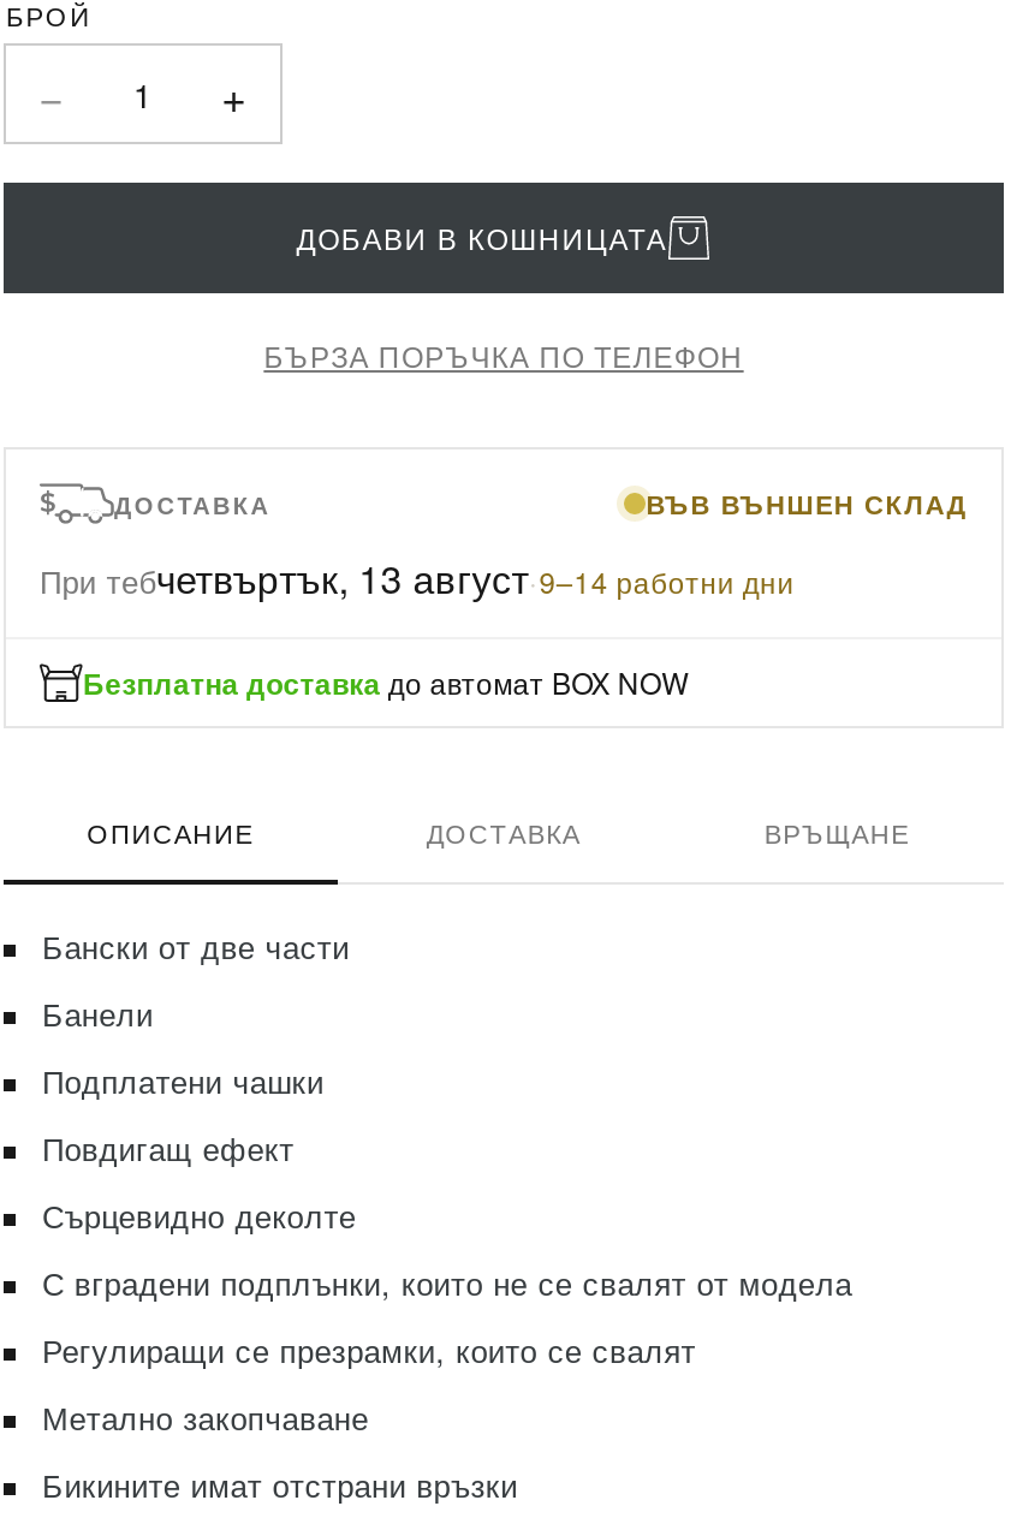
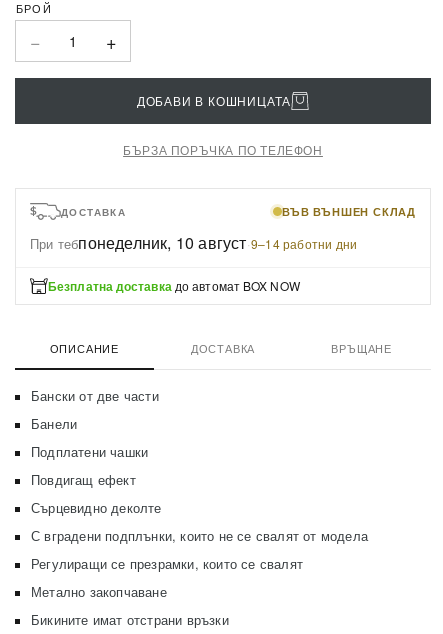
[40,550,794,606] При тебчетвъртък, 13 август · 9–14 работни дни -> [30,231,357,254] При тебпонеделник, 10 август · 9–14 работни дни

